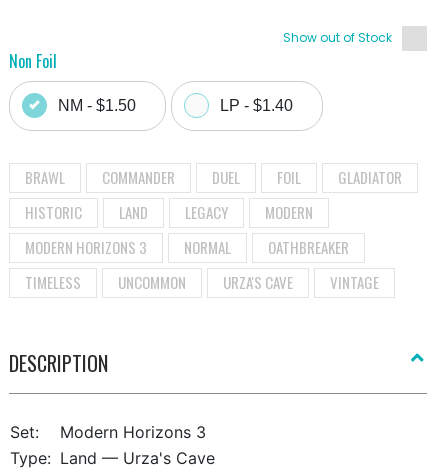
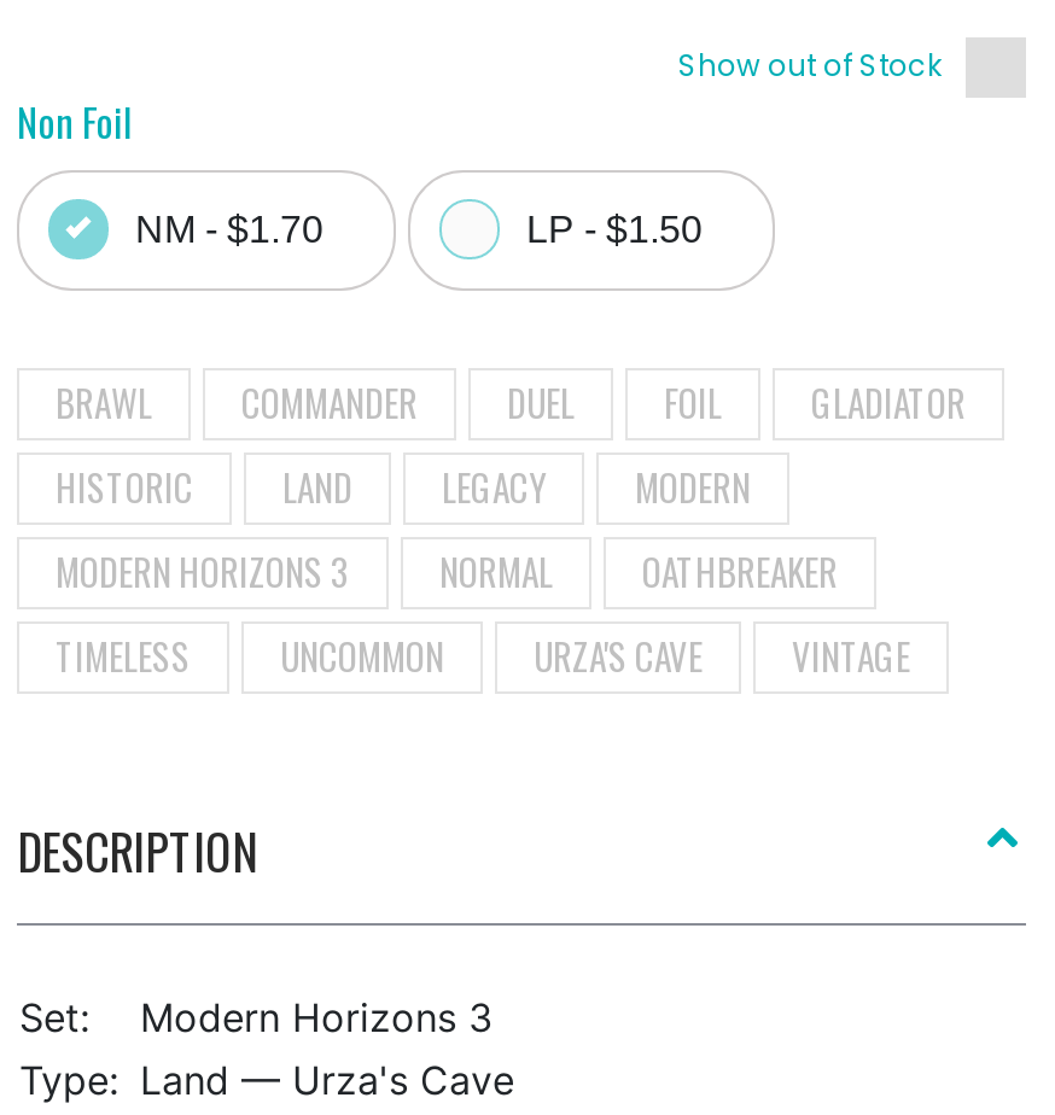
[58,97,136,114] NM - $1.50 -> [135,209,324,251] NM - $1.70
[220,97,293,114] LP - $1.40 -> [526,209,703,251] LP - $1.50

